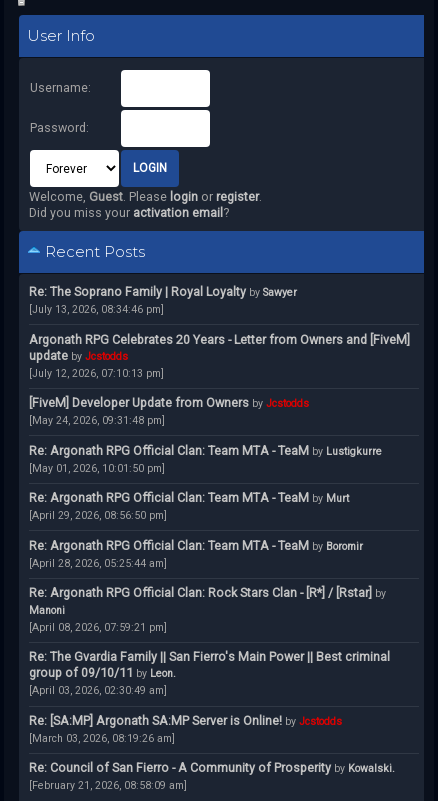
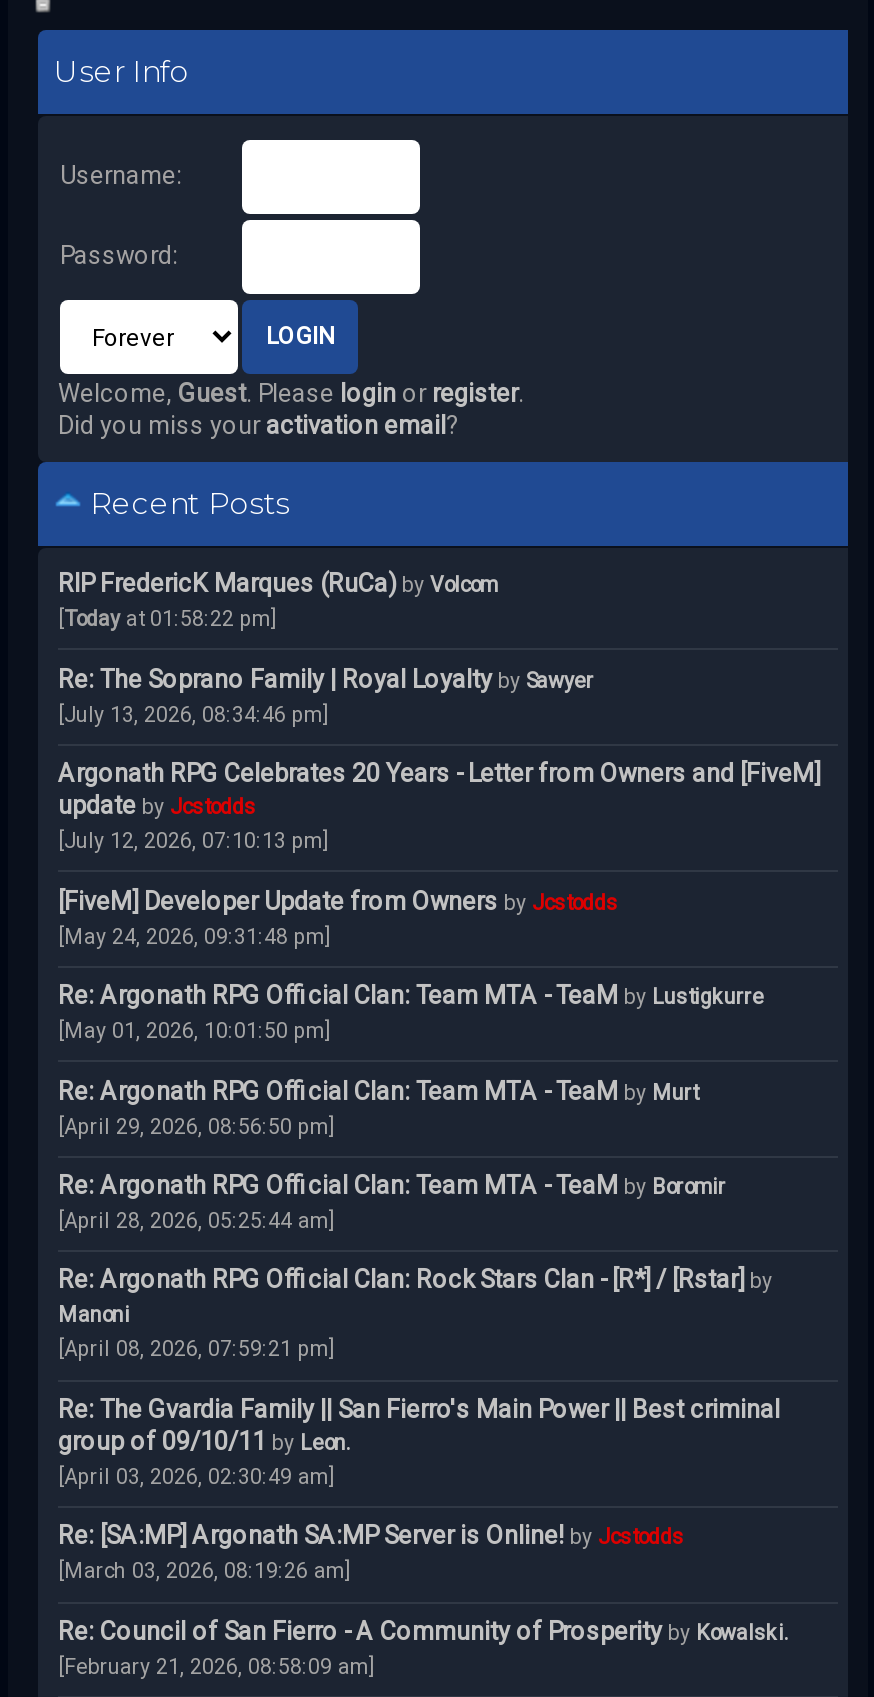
none -> [58,568,498,632] RIP FredericK Marques (RuCa) by Volcom | [Today at 01:58:22 pm]

